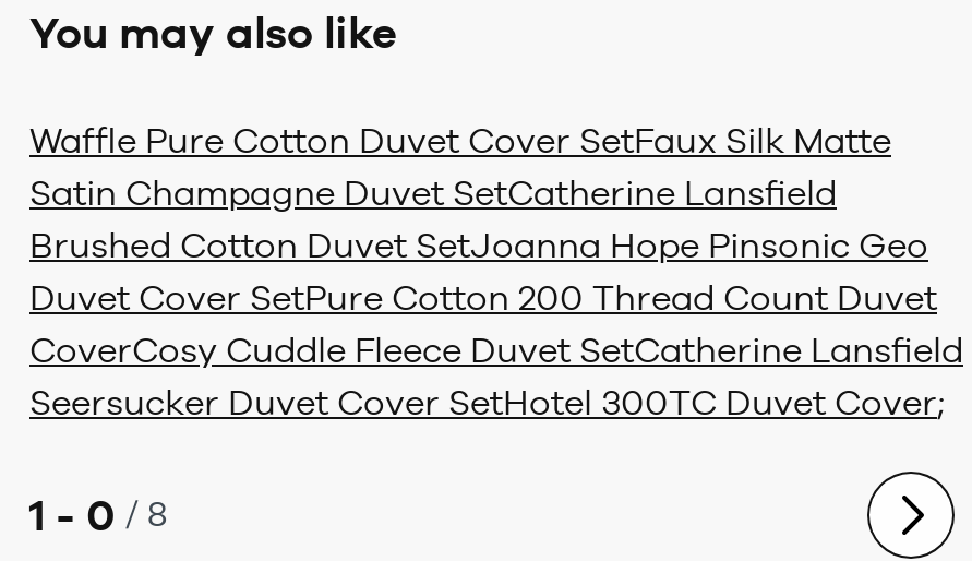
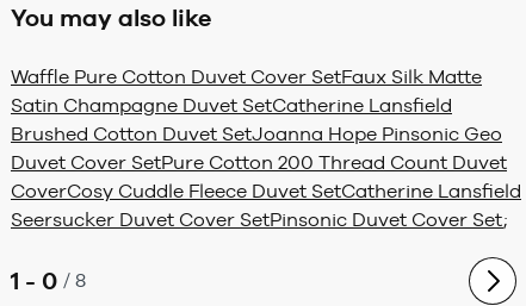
[29,382,946,423] Seersucker Duvet Cover SetHotel 300TC Duvet Cover; -> [11,208,508,231] Seersucker Duvet Cover SetPinsonic Duvet Cover Set;

